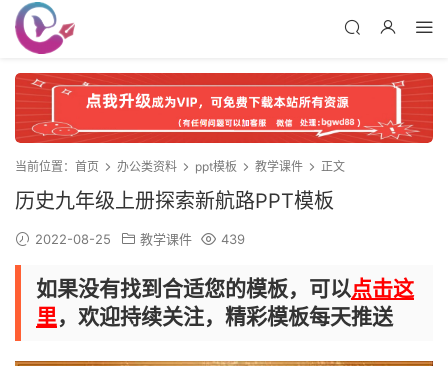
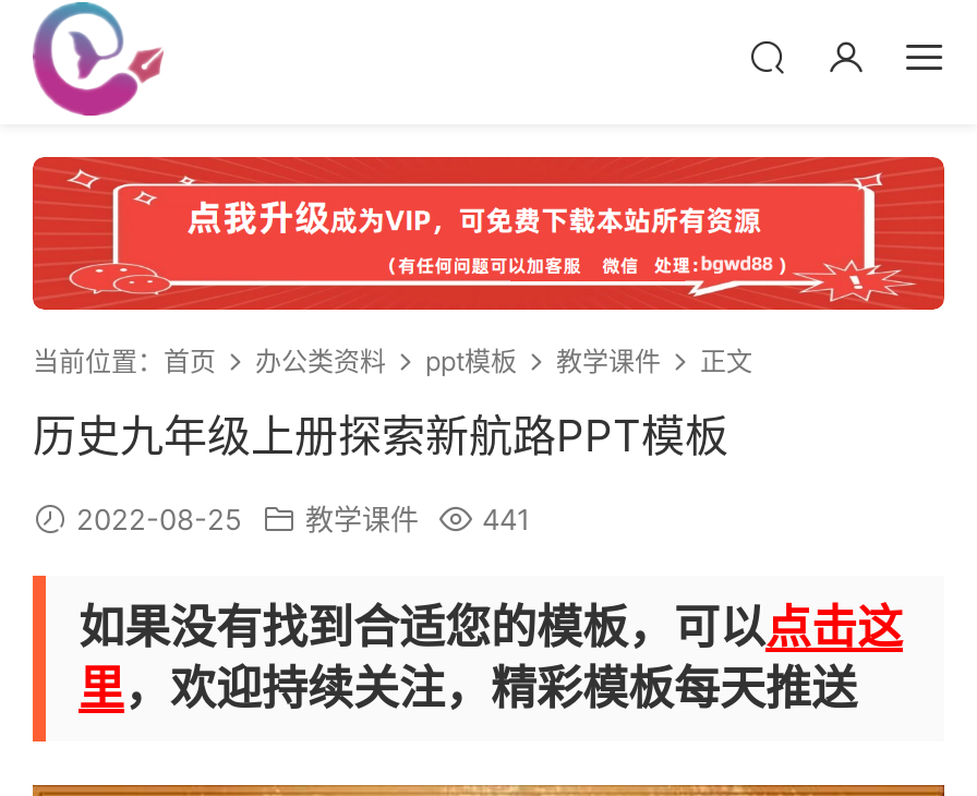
[31,231,245,247] 2022-08-25 教学课件 439 -> [68,502,530,537] 2022-08-25 教学课件 441

